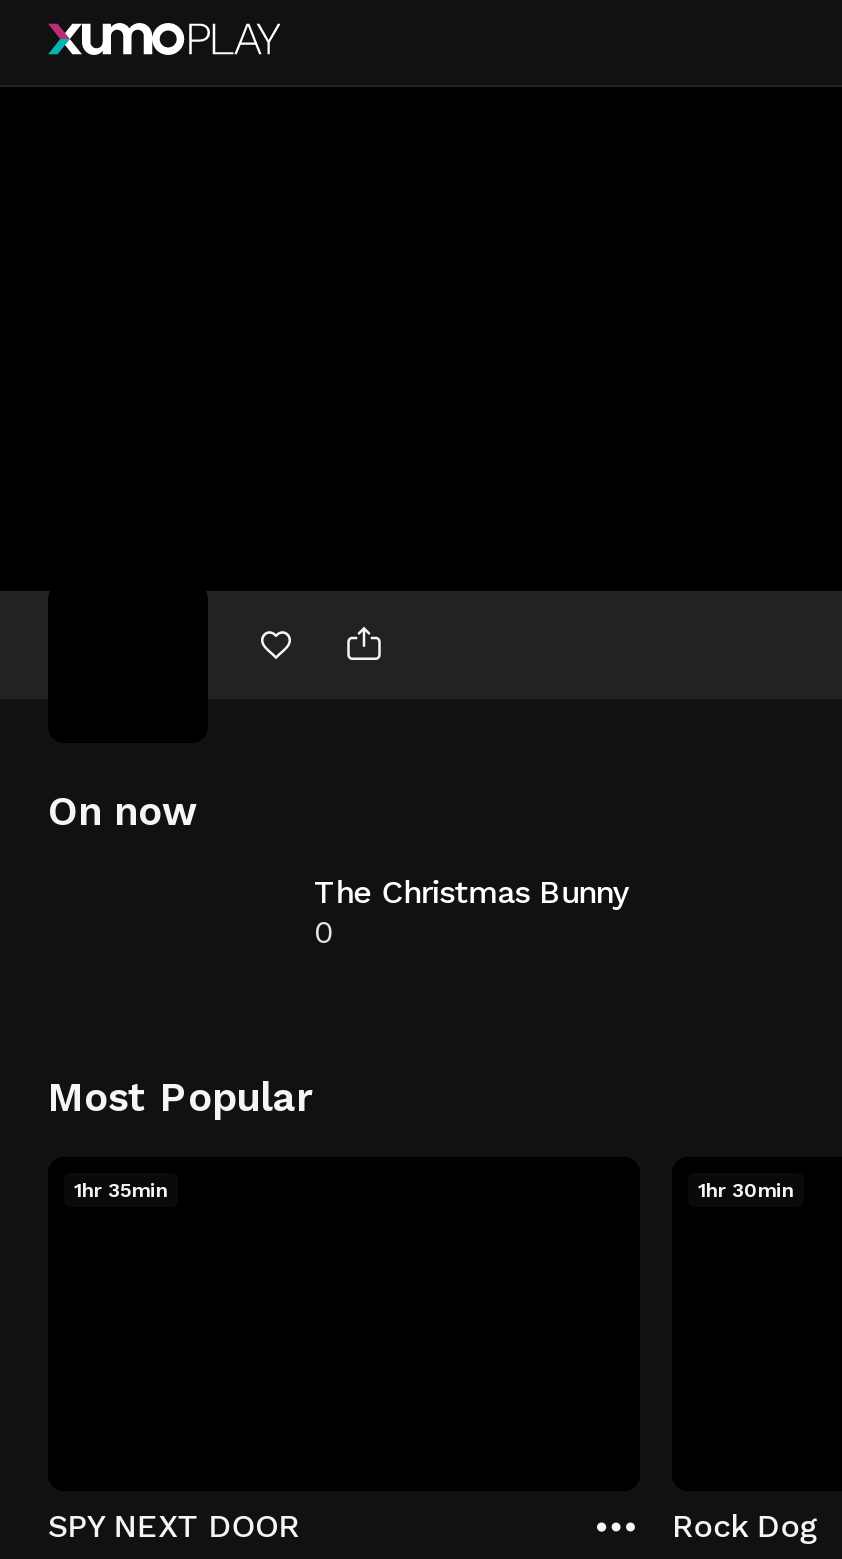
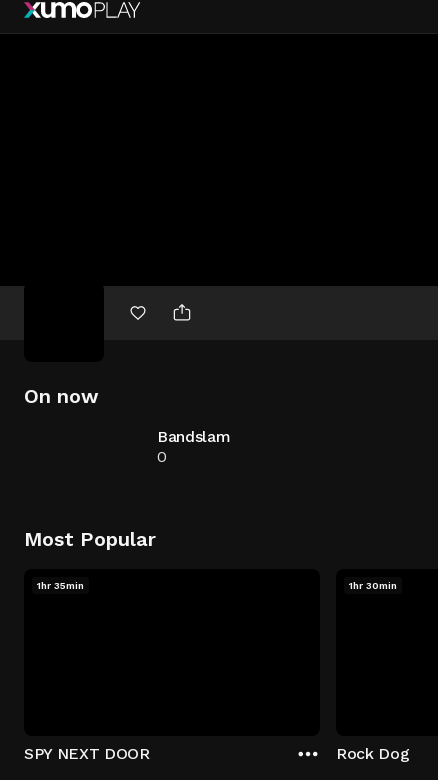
[314,873,628,911] The Christmas Bunny -> [157,427,230,446] Bandslam

